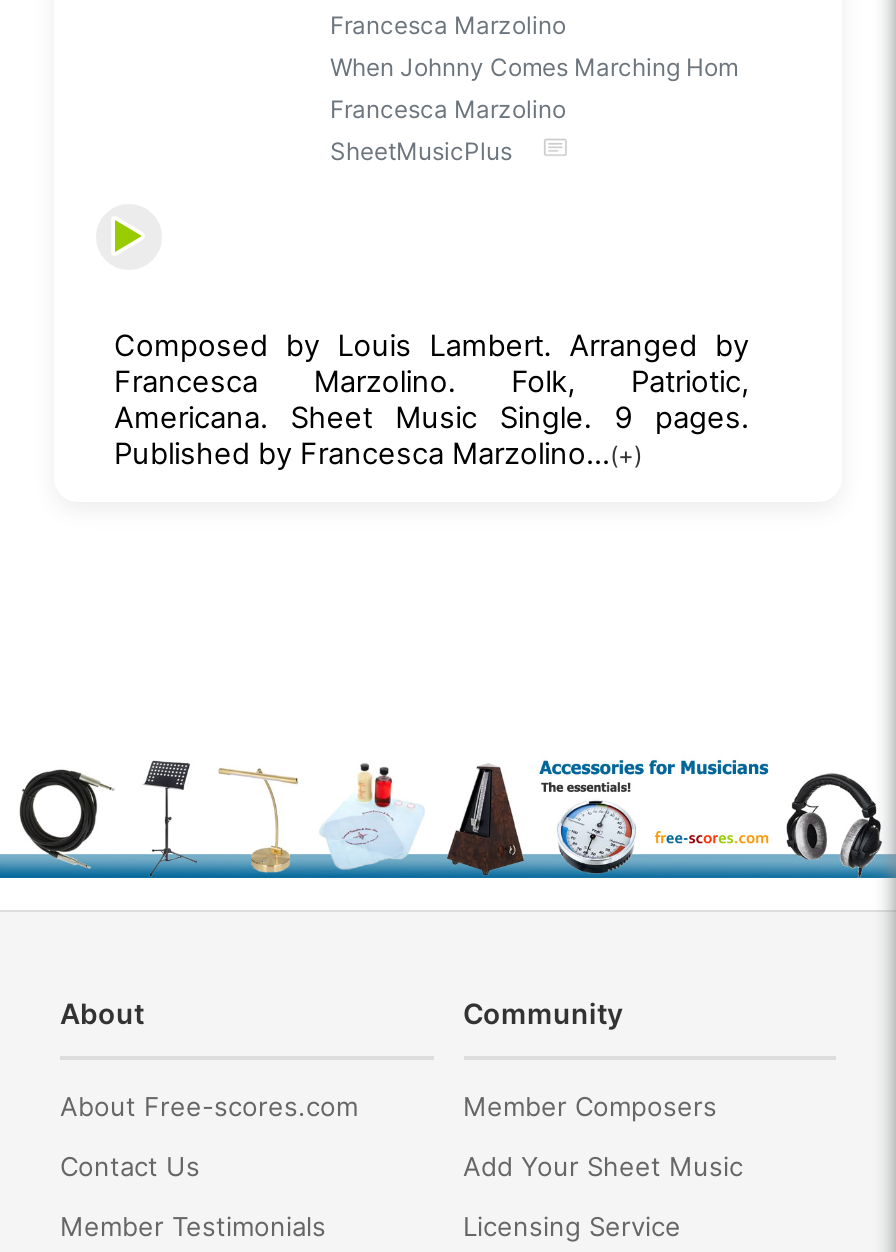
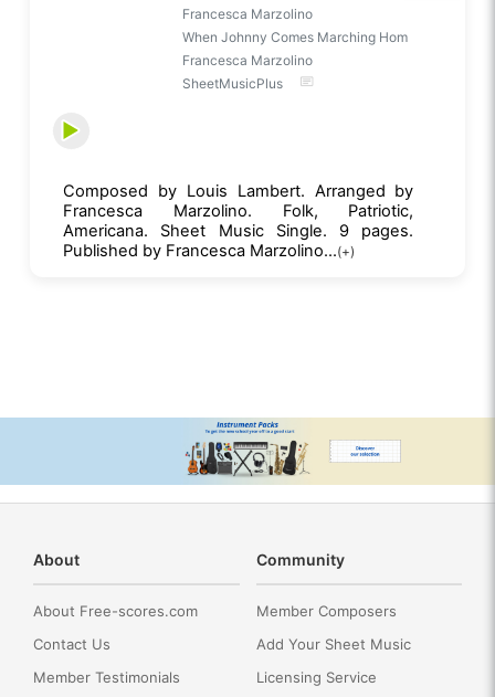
[6,758,890,880] [image] -> [3,416,492,485] [image]

